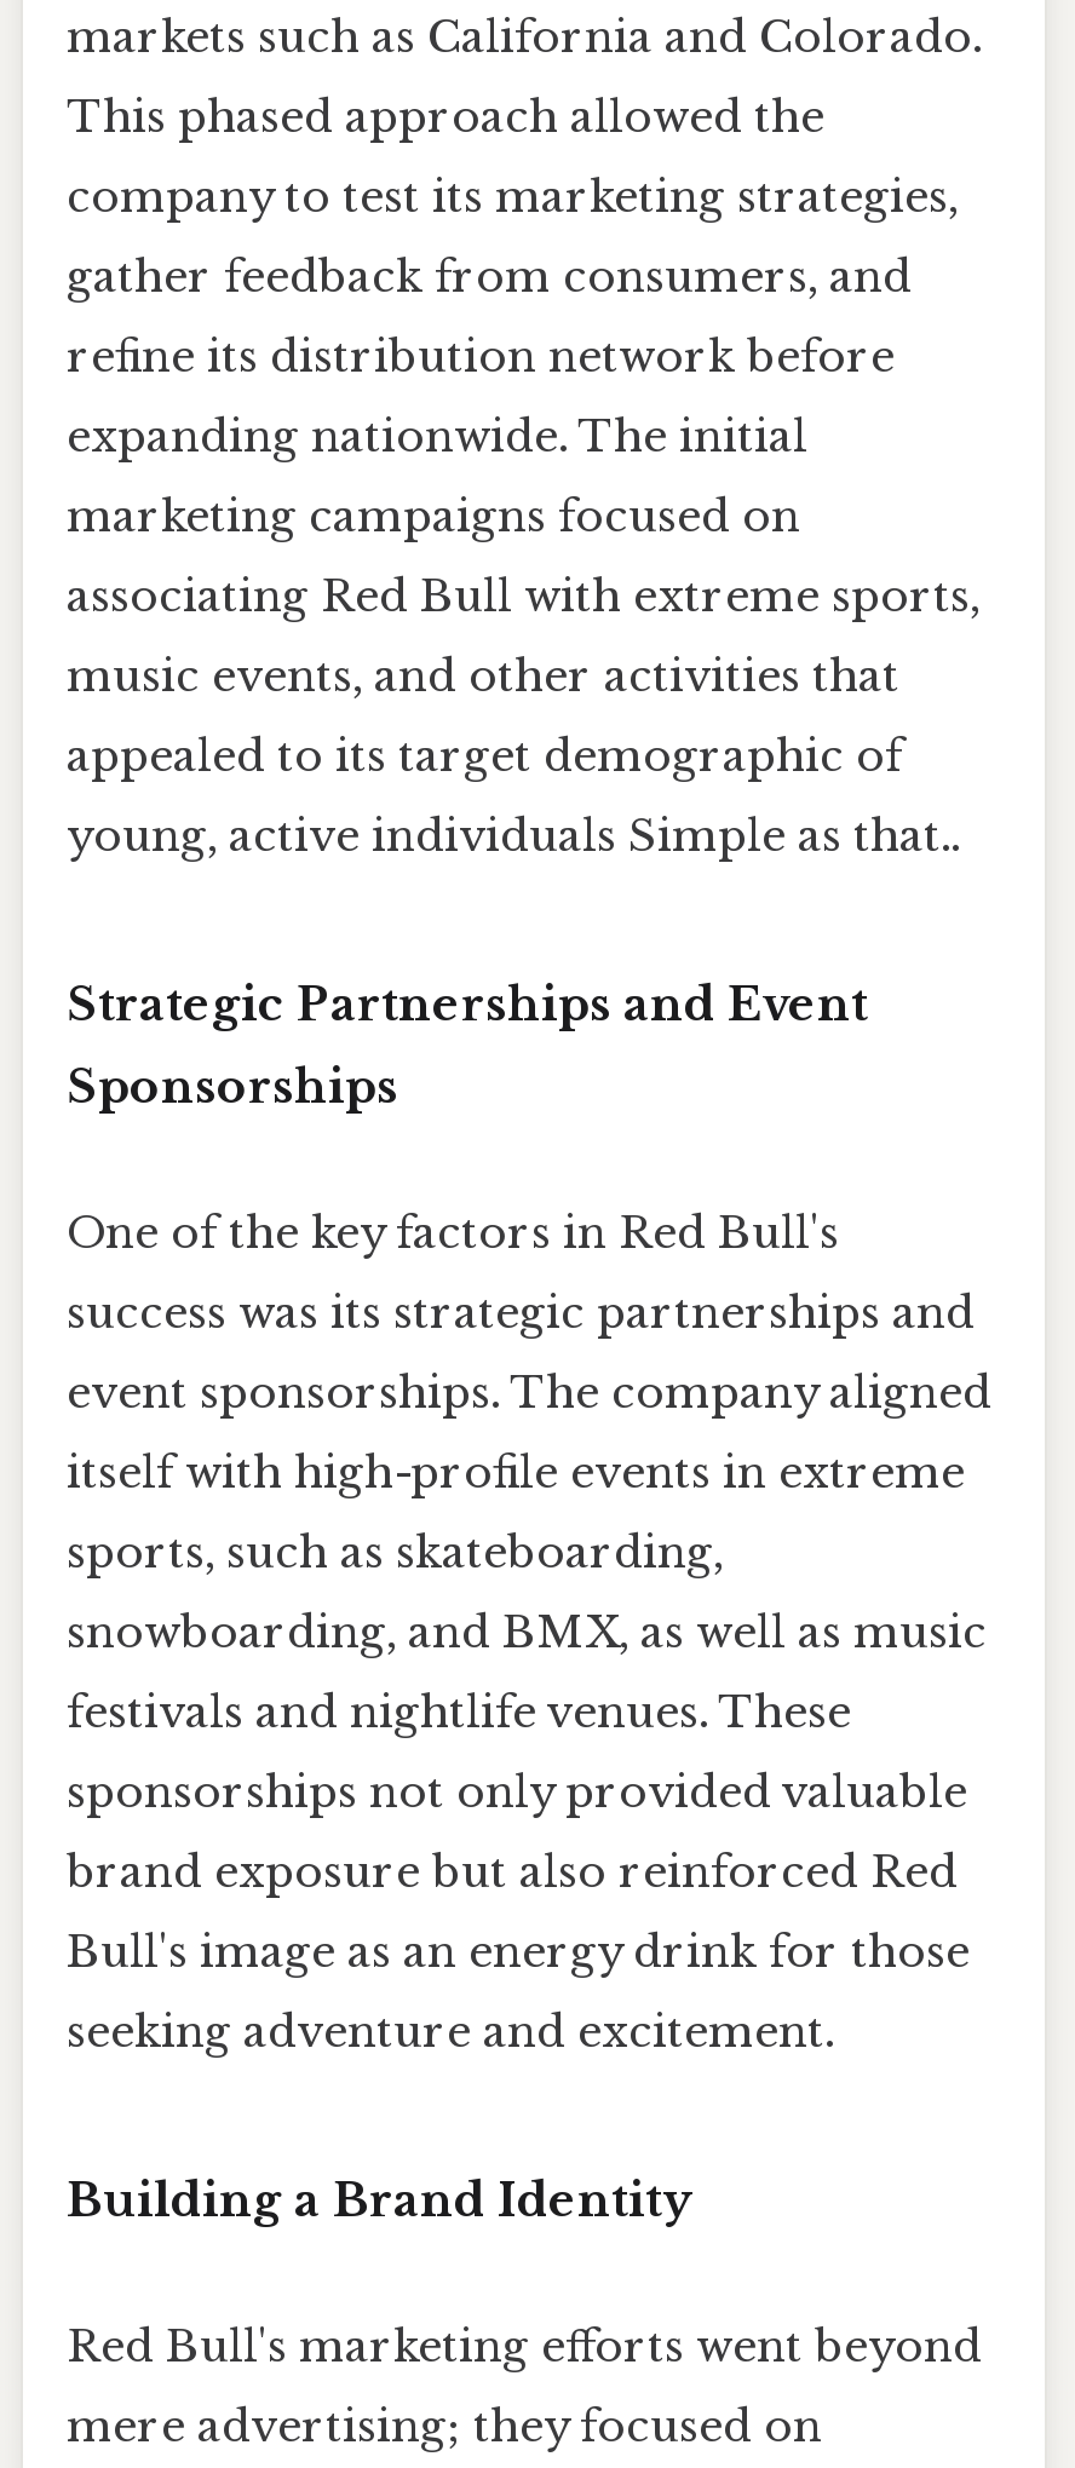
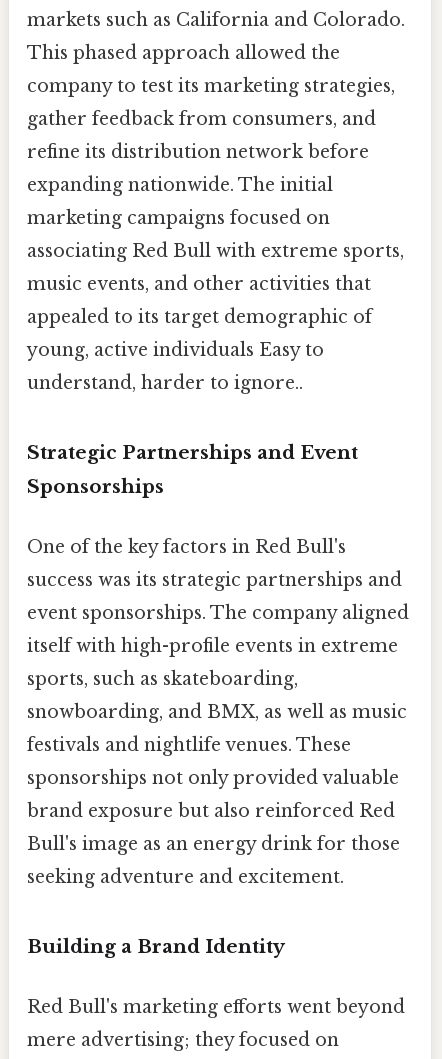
[67,809,960,862] young, active individuals Simple as that.. -> [27,339,324,394] young, active individuals Easy to | understand, harder to ignore..

